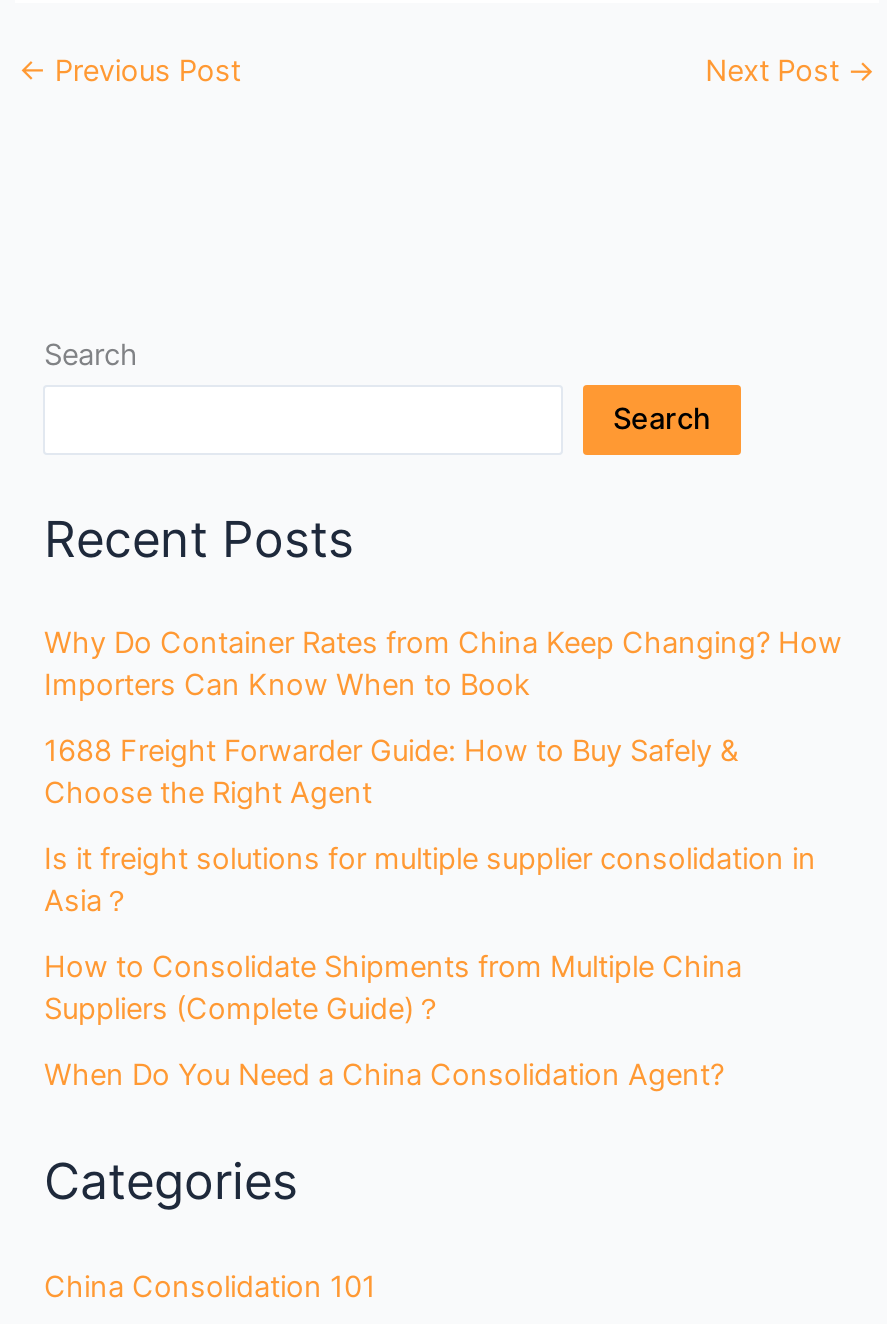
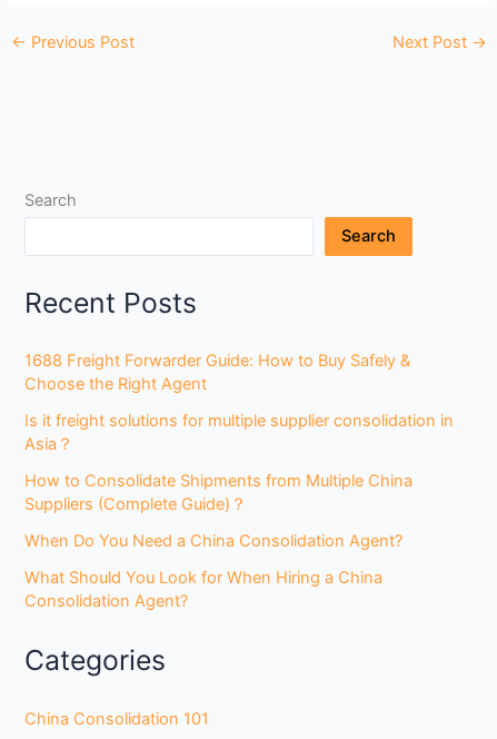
[44,625,842,703] Why Do Container Rates from China Keep Changing? How | Importers Can Know When to Book -> none
moved [44,733,816,1093] -> [25,351,454,551]: 1688 Freight Forwarder Guide: How to Buy Safely & | Choose the Right Agent | Is it freight solutions for multiple supplier consolidation in | Asia？ | How to Consolidate Shipments from Multiple China | Suppliers (Complete Guide)？ | When Do You Need a China Consolidation Agent?
none -> [25,568,383,611] What Should You Look for When Hiring a China | Consolidation Agent?

